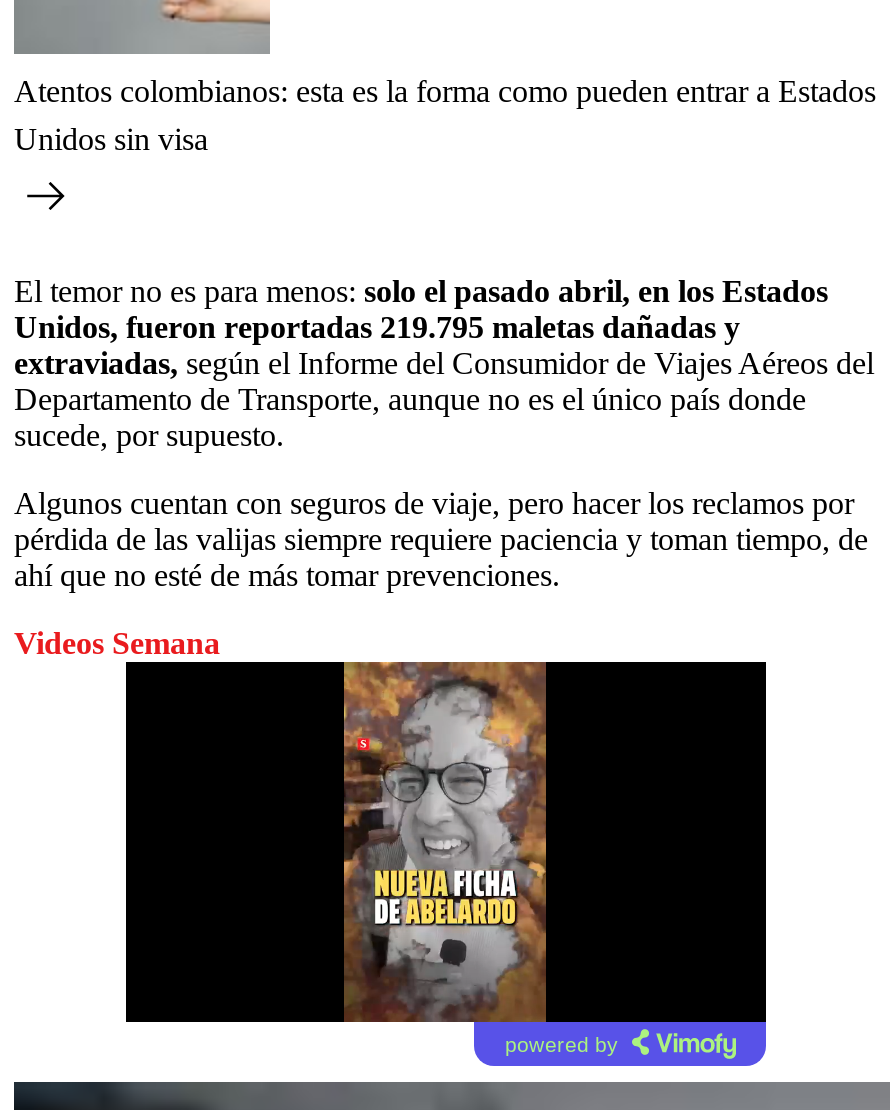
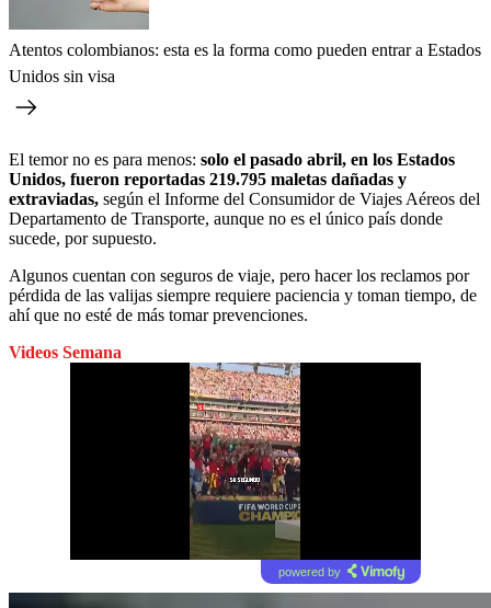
[342,660,546,1022] [image] -> [189,363,301,560] [image]

